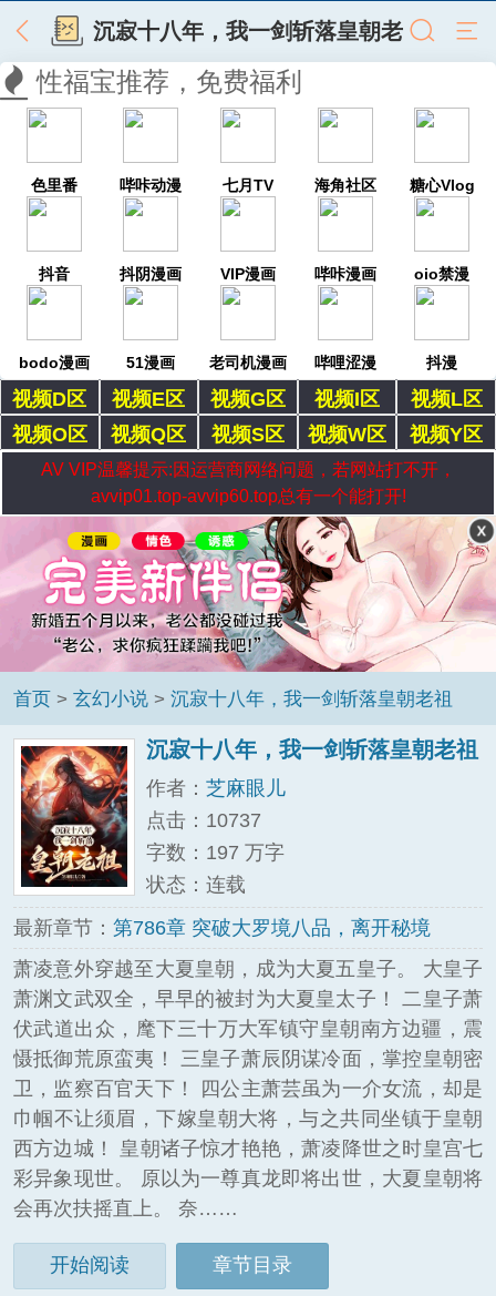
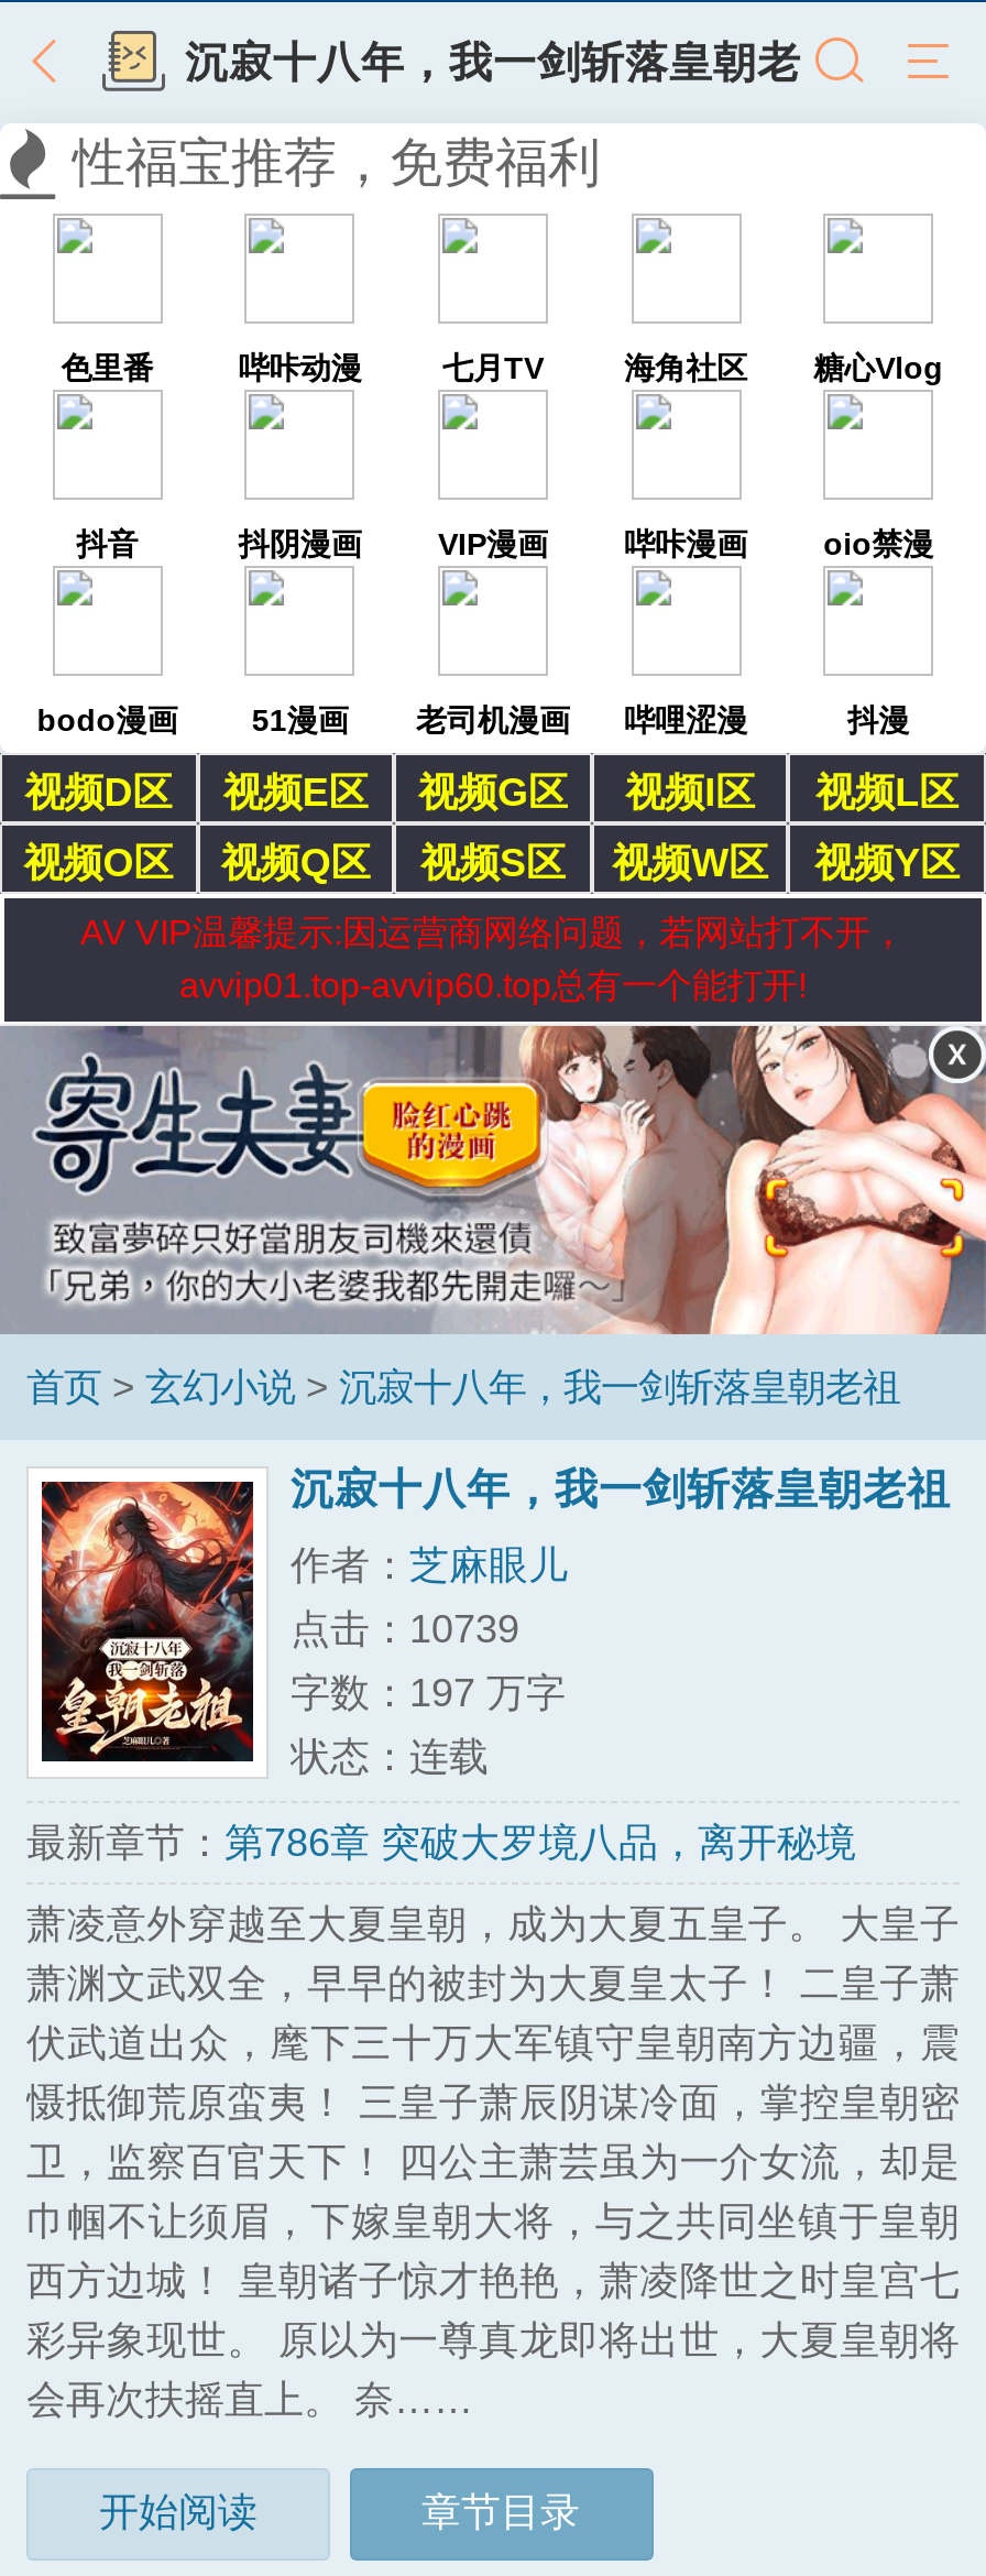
[3,516,493,673] [image] -> [7,1024,979,1336] [image]
[146,809,261,831] 点击：10737 -> [291,1607,519,1651] 点击：10739

